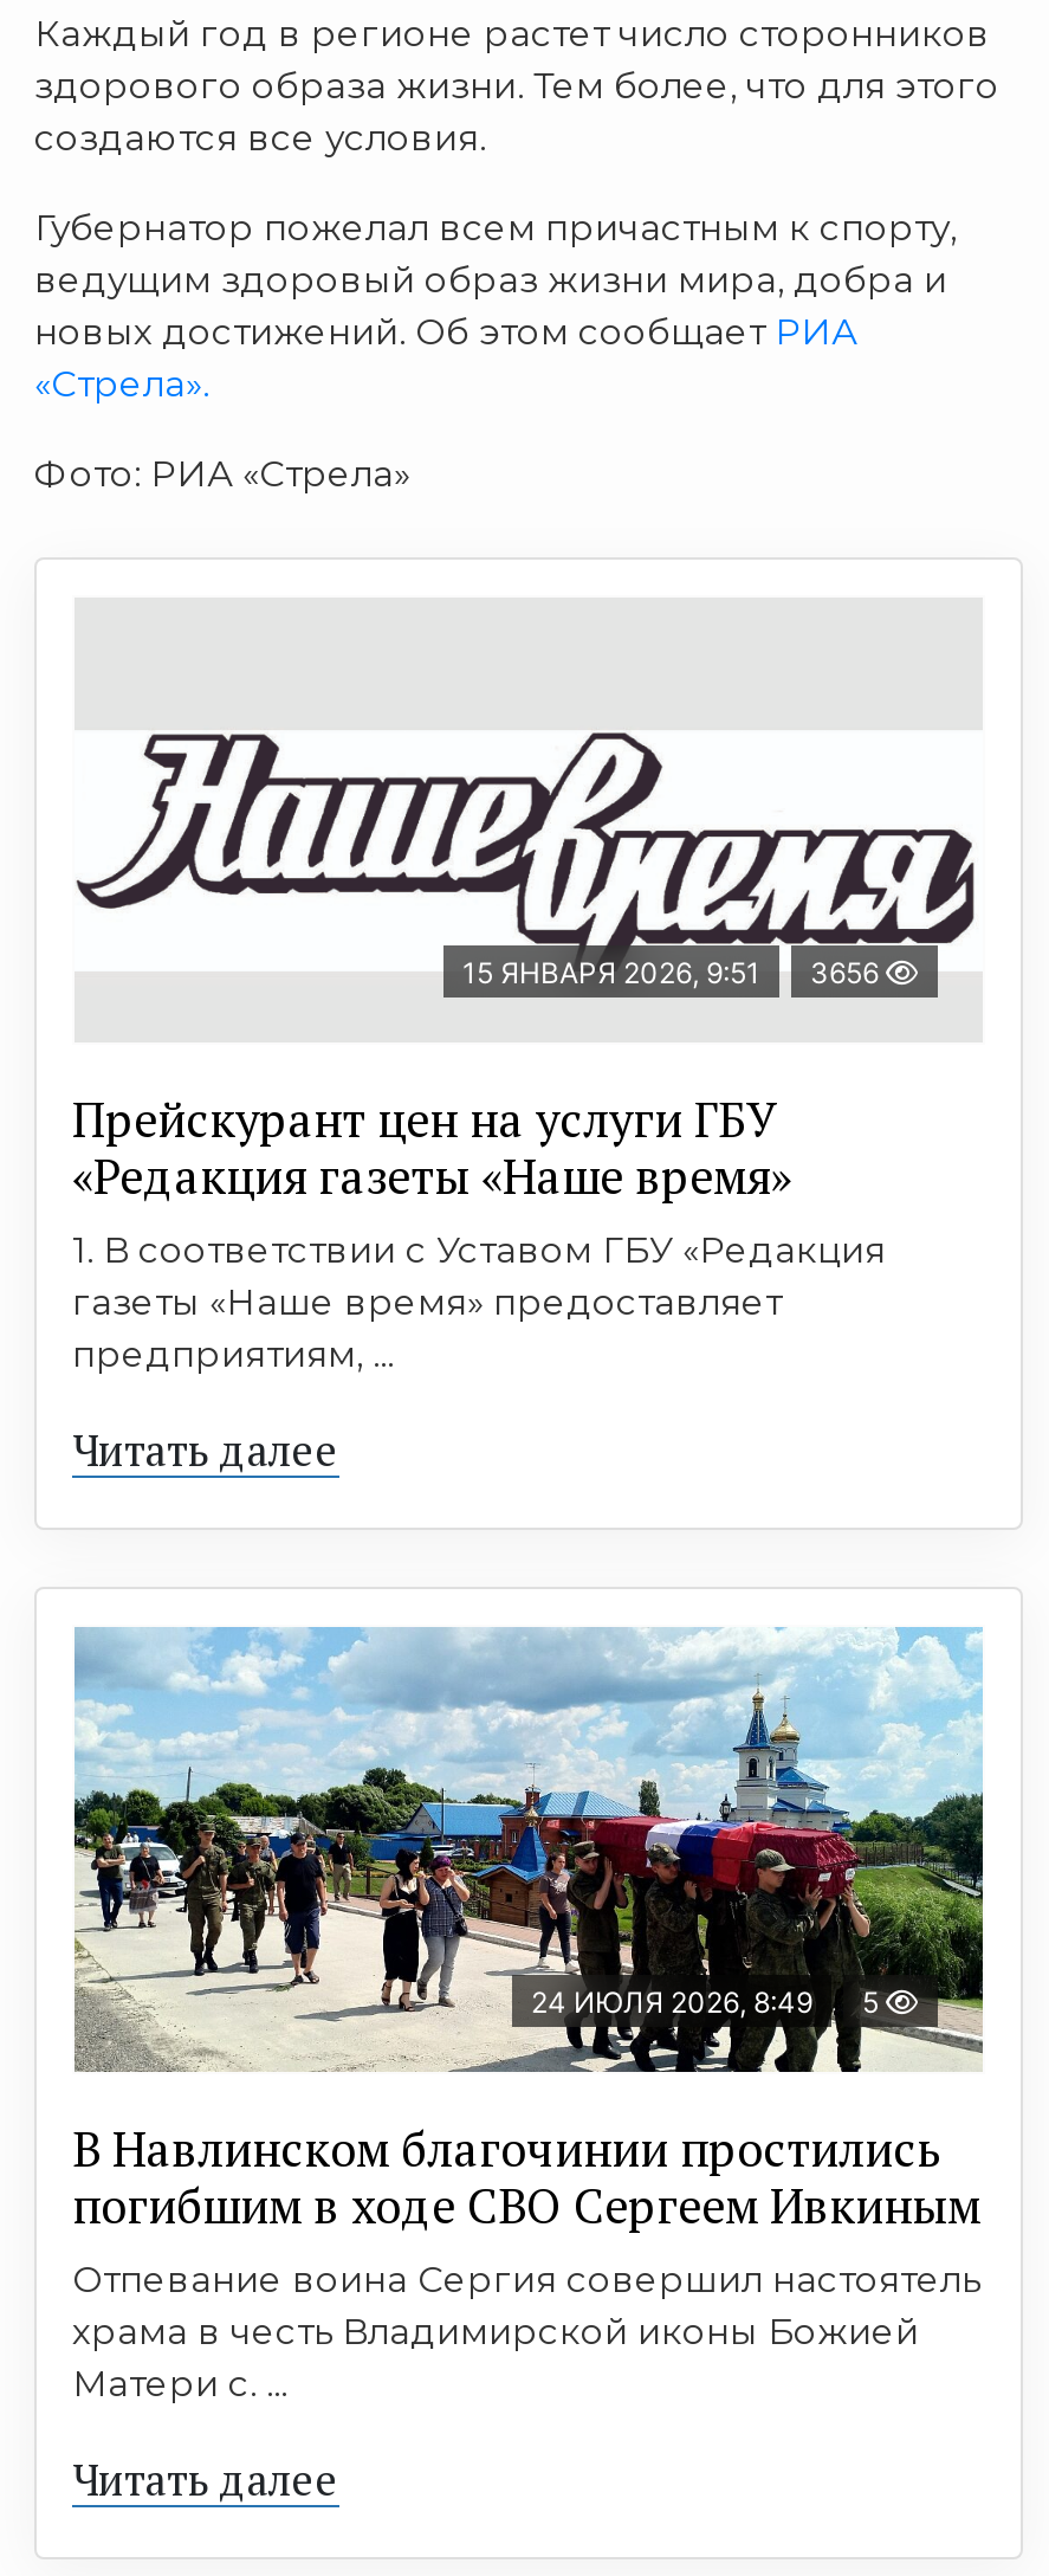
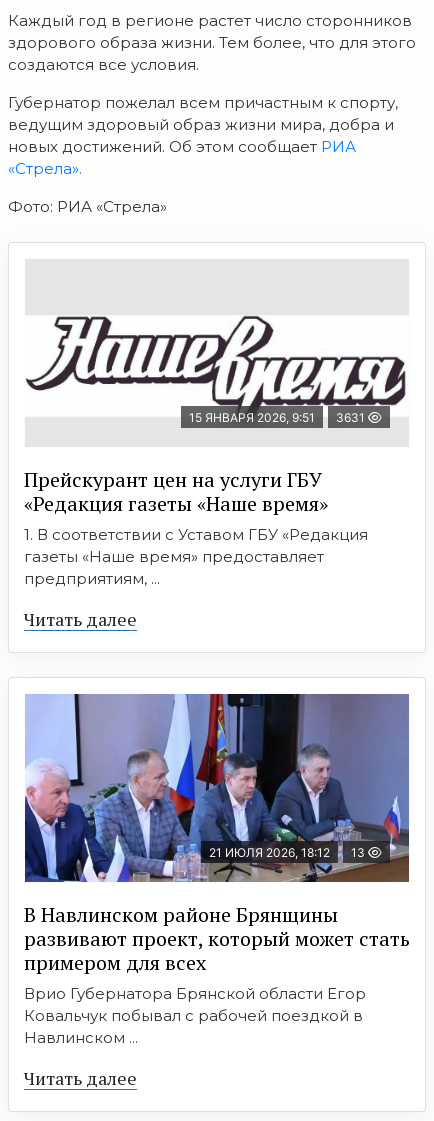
[462,955,886,991] 15 ЯНВАРЯ 2026, 9:51 3656 -> [189,410,368,425] 15 ЯНВАРЯ 2026, 9:51 3631
[72,1627,985,2074] [image] | 24 ИЮЛЯ 2026, 8:49 | 5 -> [24,693,410,883] [image] | 21 ИЮЛЯ 2026, 18:12 | 13
[72,2117,980,2406] В Навлинском благочинии простились | погибшим в ходе СВО Сергеем Ивкиным | Отпевание воина Сергия совершил настоятель | храма в честь Владимирской иконы Божией | Матери с. ... -> [24,901,410,1047] В Навлинском районе Брянщины | развивают проект, который может стать | примером для всех | Врио Губернатора Брянской области Егор | Ковальчук побывал с рабочей поездкой в | Навлинском ...

